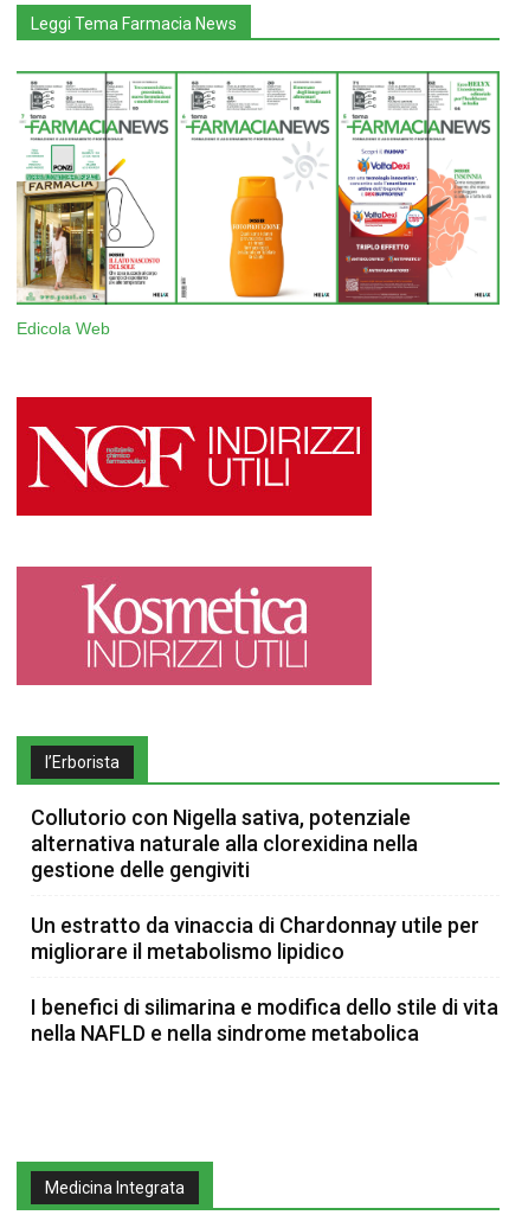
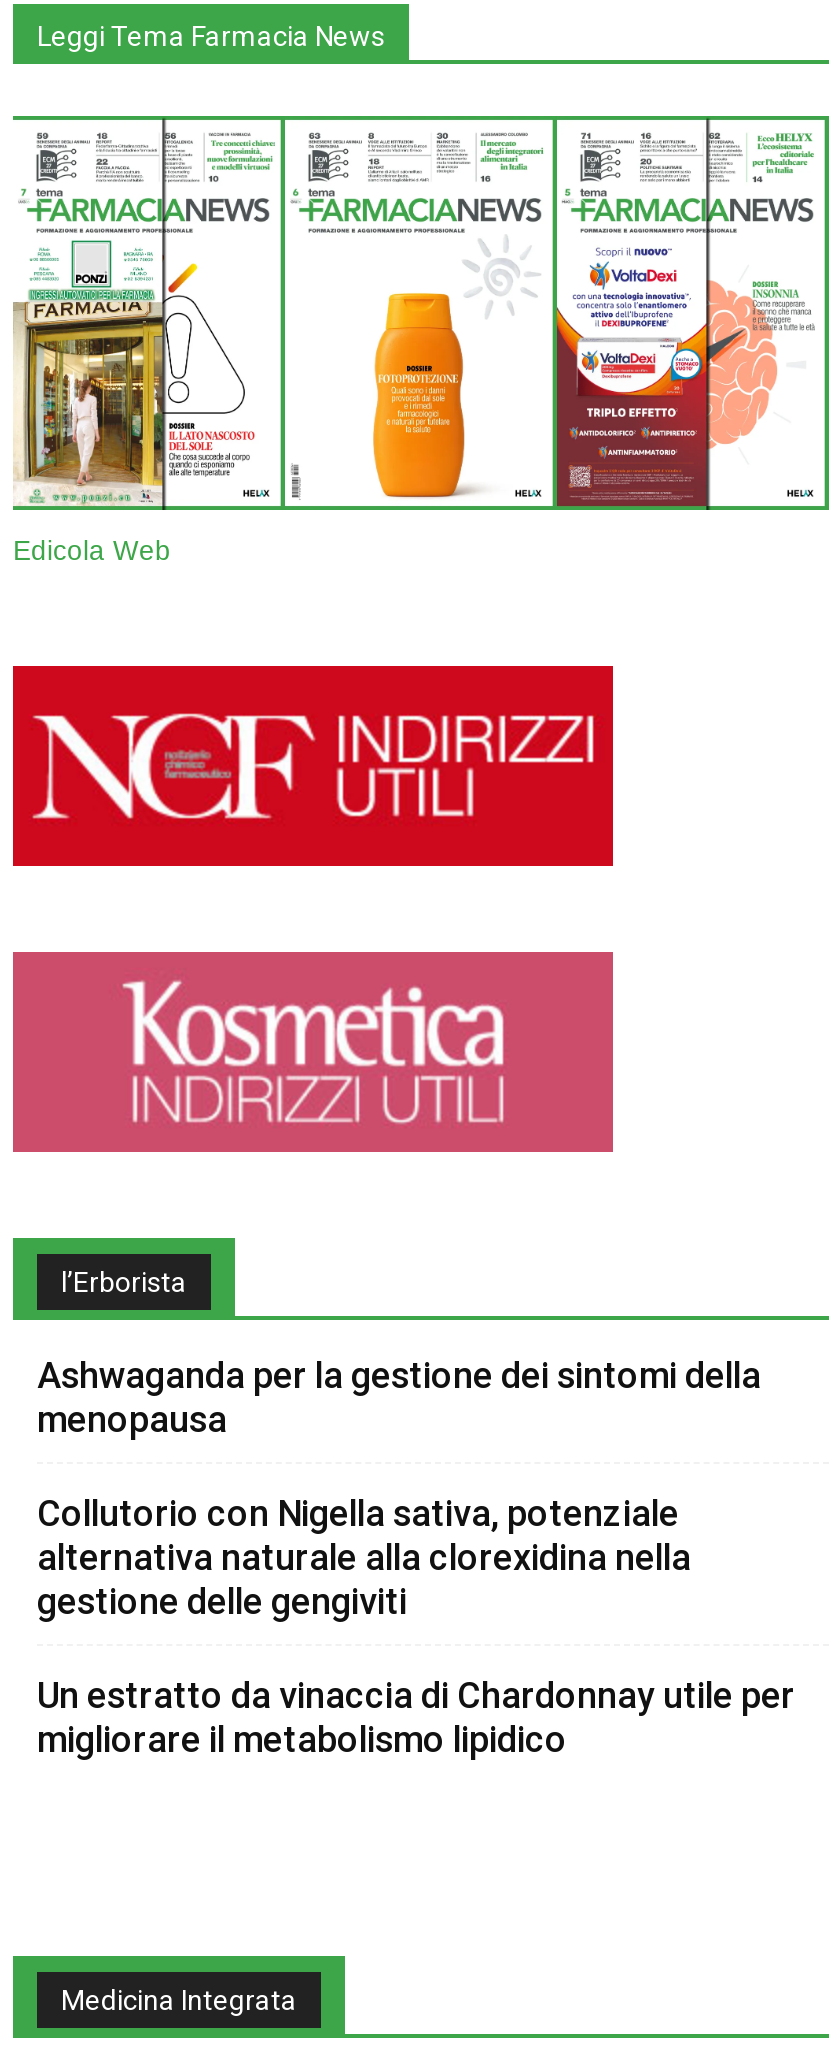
none -> [37,1354,761,1440] Ashwaganda per la gestione dei sintomi della | menopausa
moved [31,805,479,964] -> [37,1492,795,1760]: Collutorio con Nigella sativa, potenziale | alternativa naturale alla clorexidina nella | gestione delle gengiviti | Un estratto da vinaccia di Chardonnay utile per | migliorare il metabolismo lipidico
[31,995,498,1046] I benefici di silimarina e modifica dello stile di vita | nella NAFLD e nella sindrome metabolica -> none

